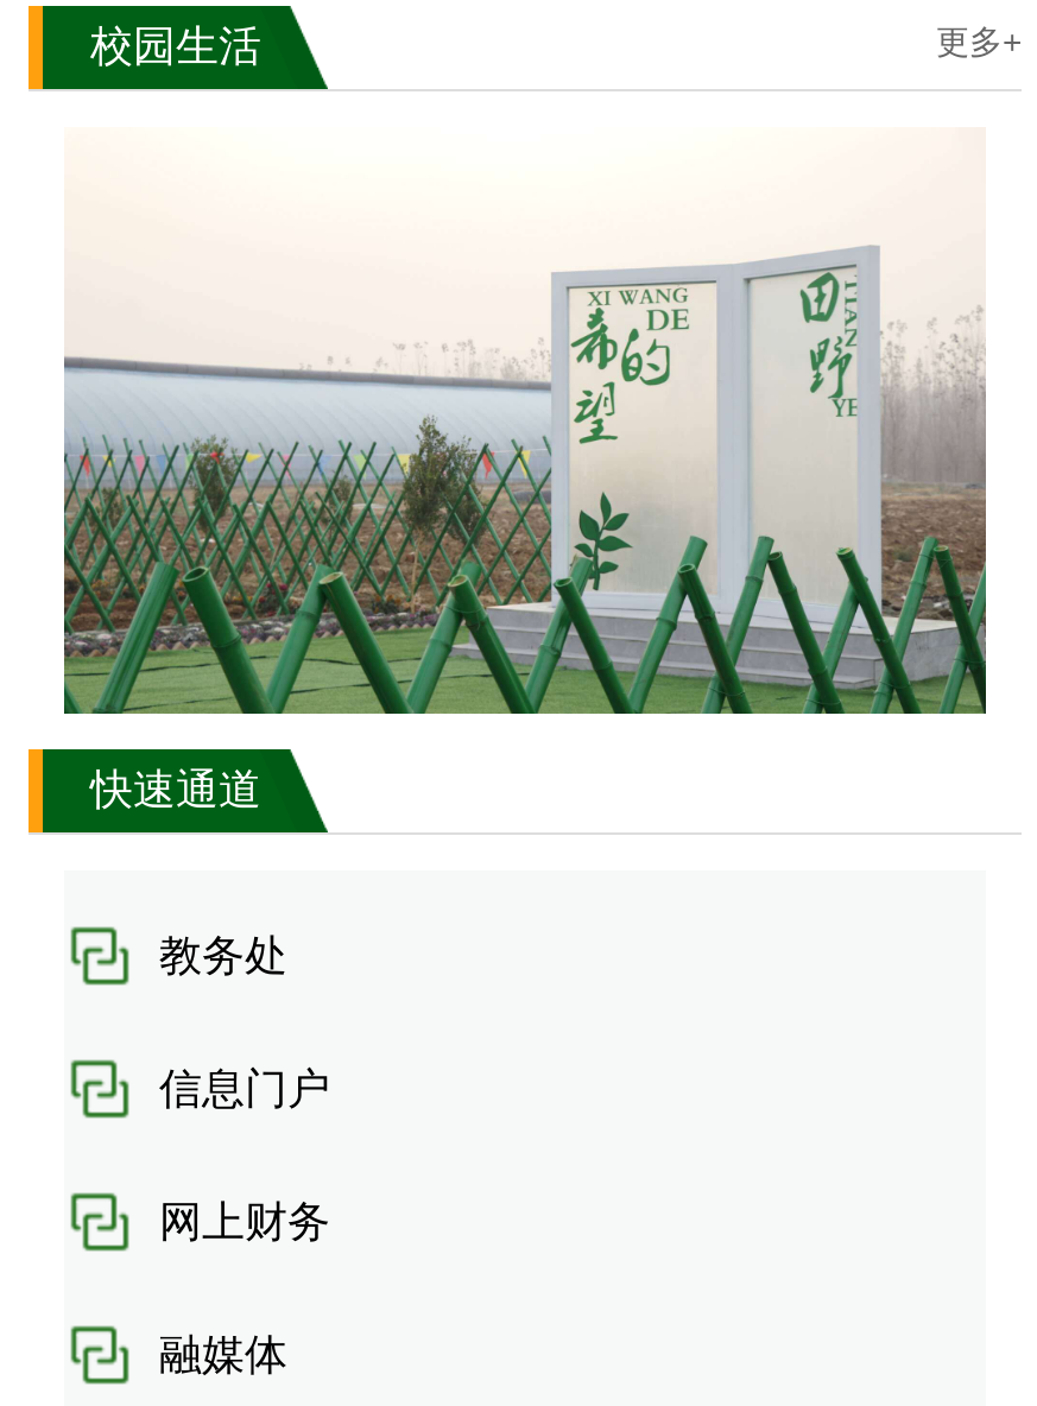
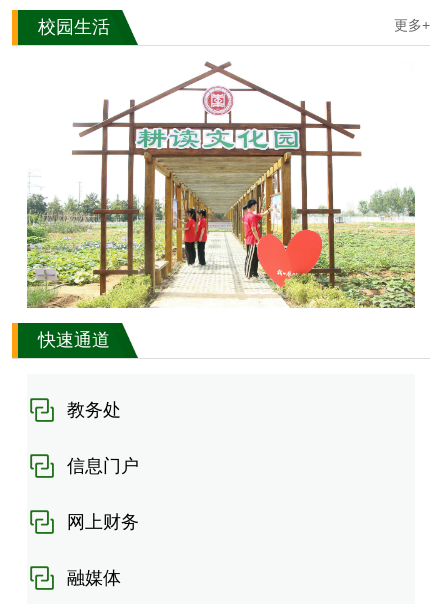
[62,129,988,716] [image] -> [26,61,416,309] [image]

